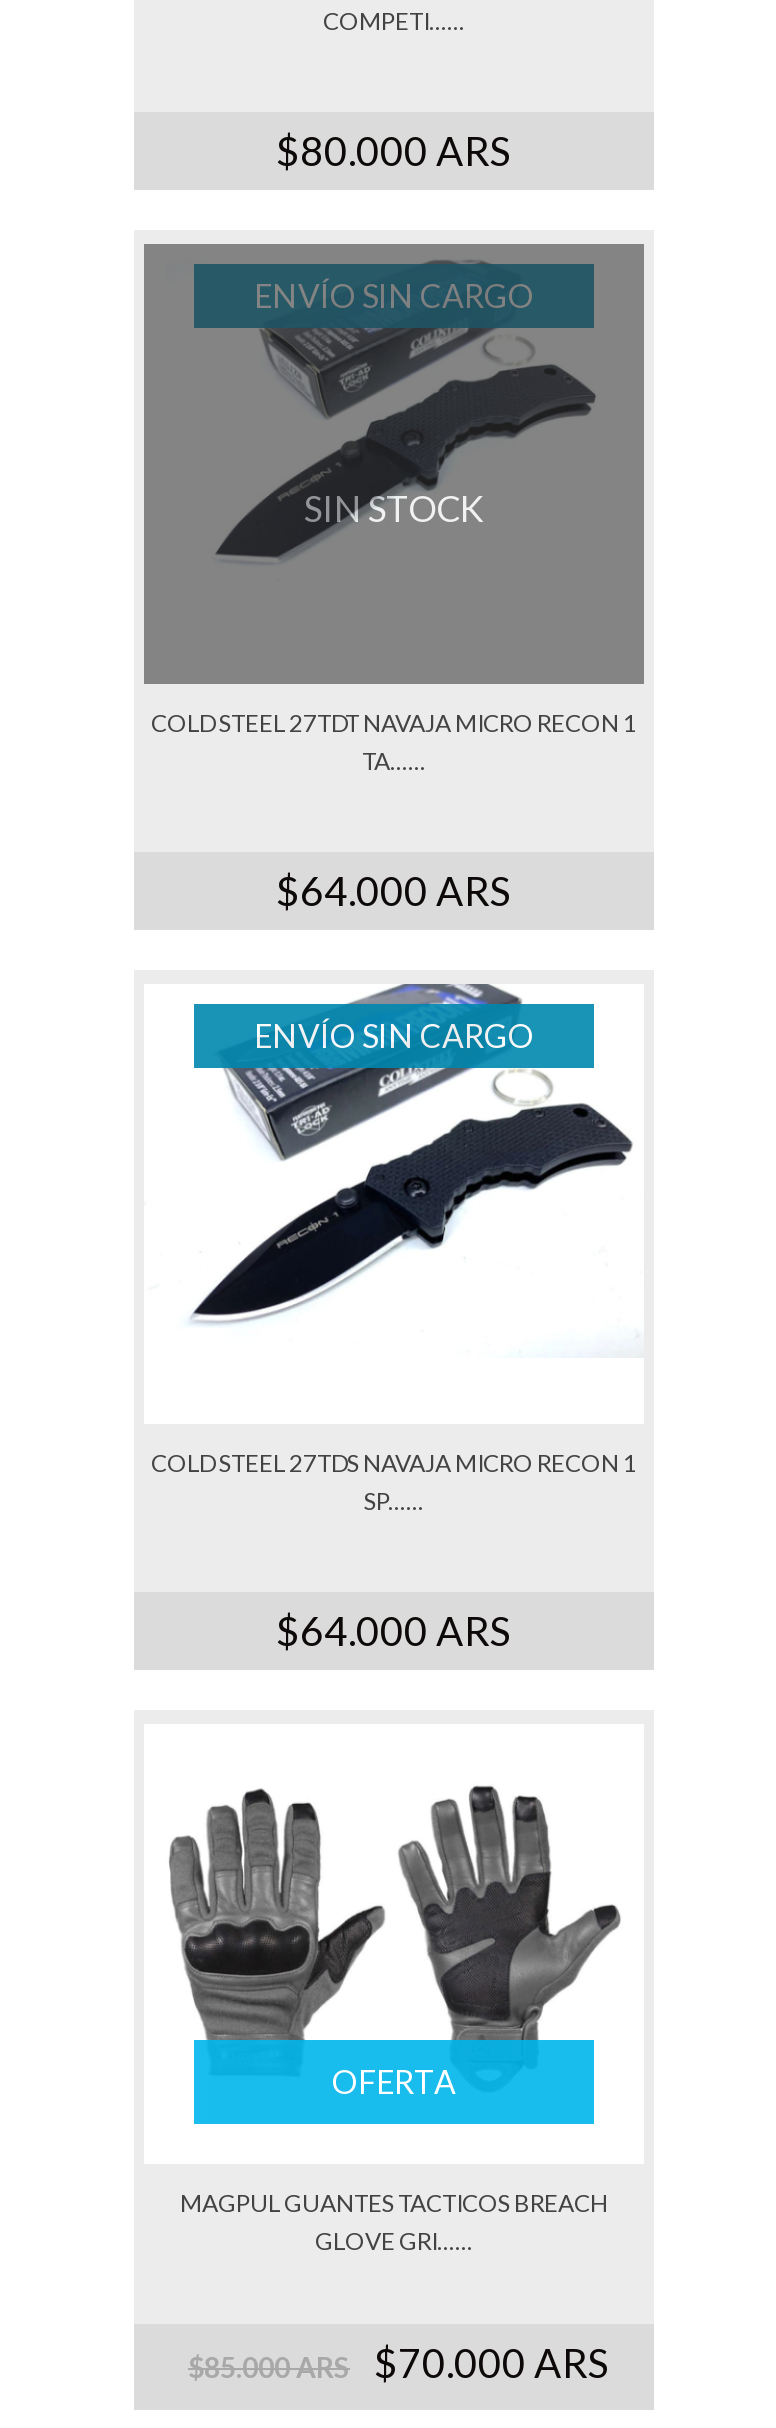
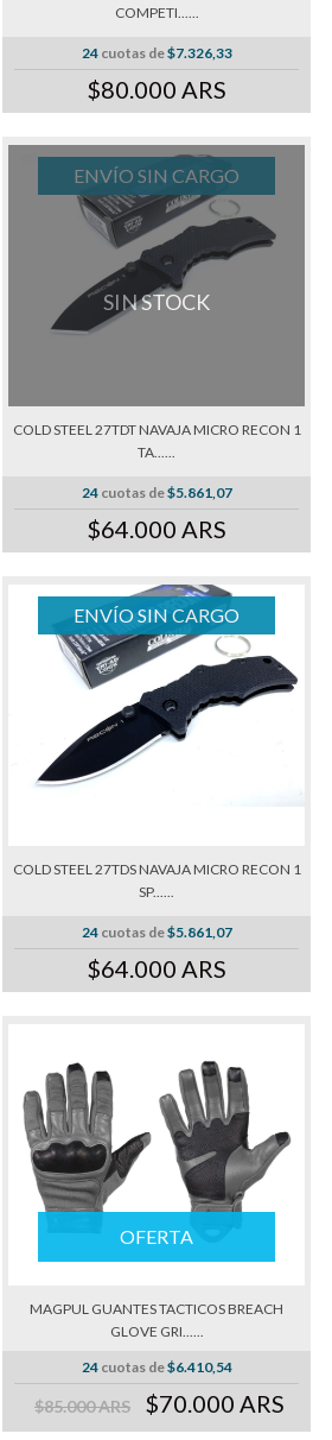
none -> [81,44,232,61] 24 cuotas de $7.326,33
none -> [81,483,232,501] 24 cuotas de $5.861,07
none -> [81,923,232,941] 24 cuotas de $5.861,07
none -> [81,1358,232,1375] 24 cuotas de $6.410,54

